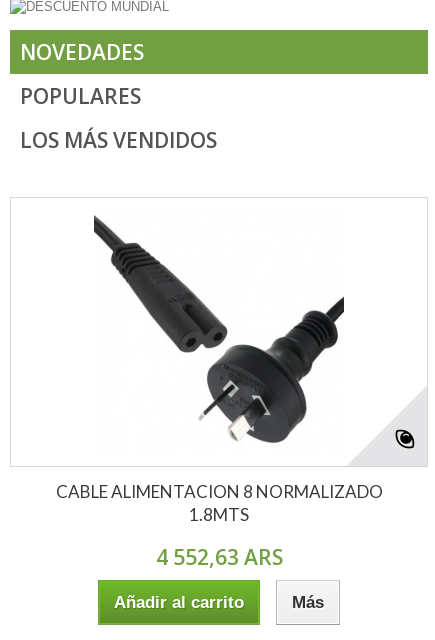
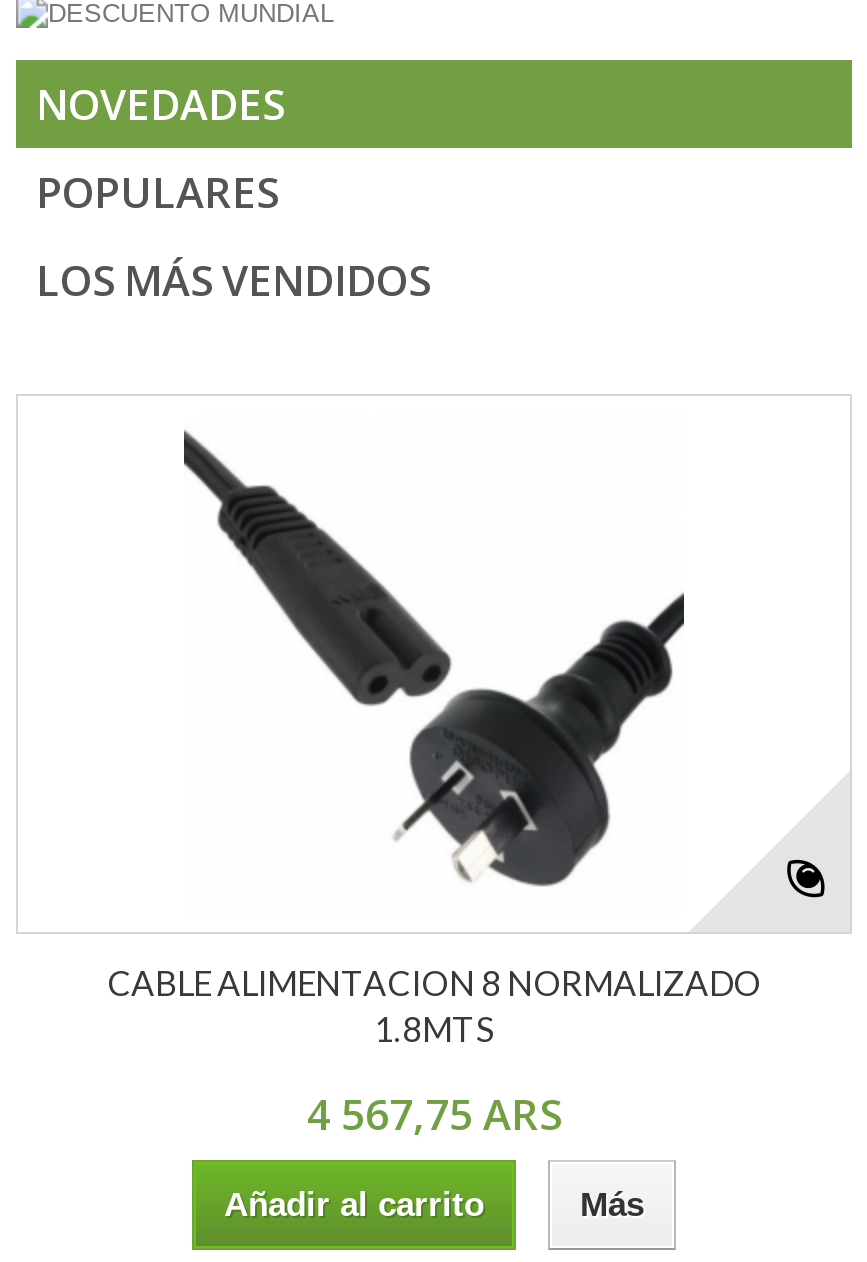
[155,542,282,570] 4 552,63 ARS -> [307,1085,561,1141] 4 567,75 ARS

